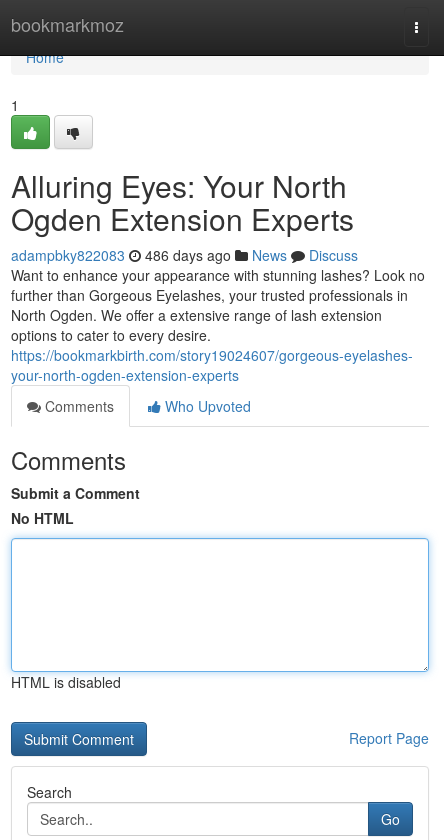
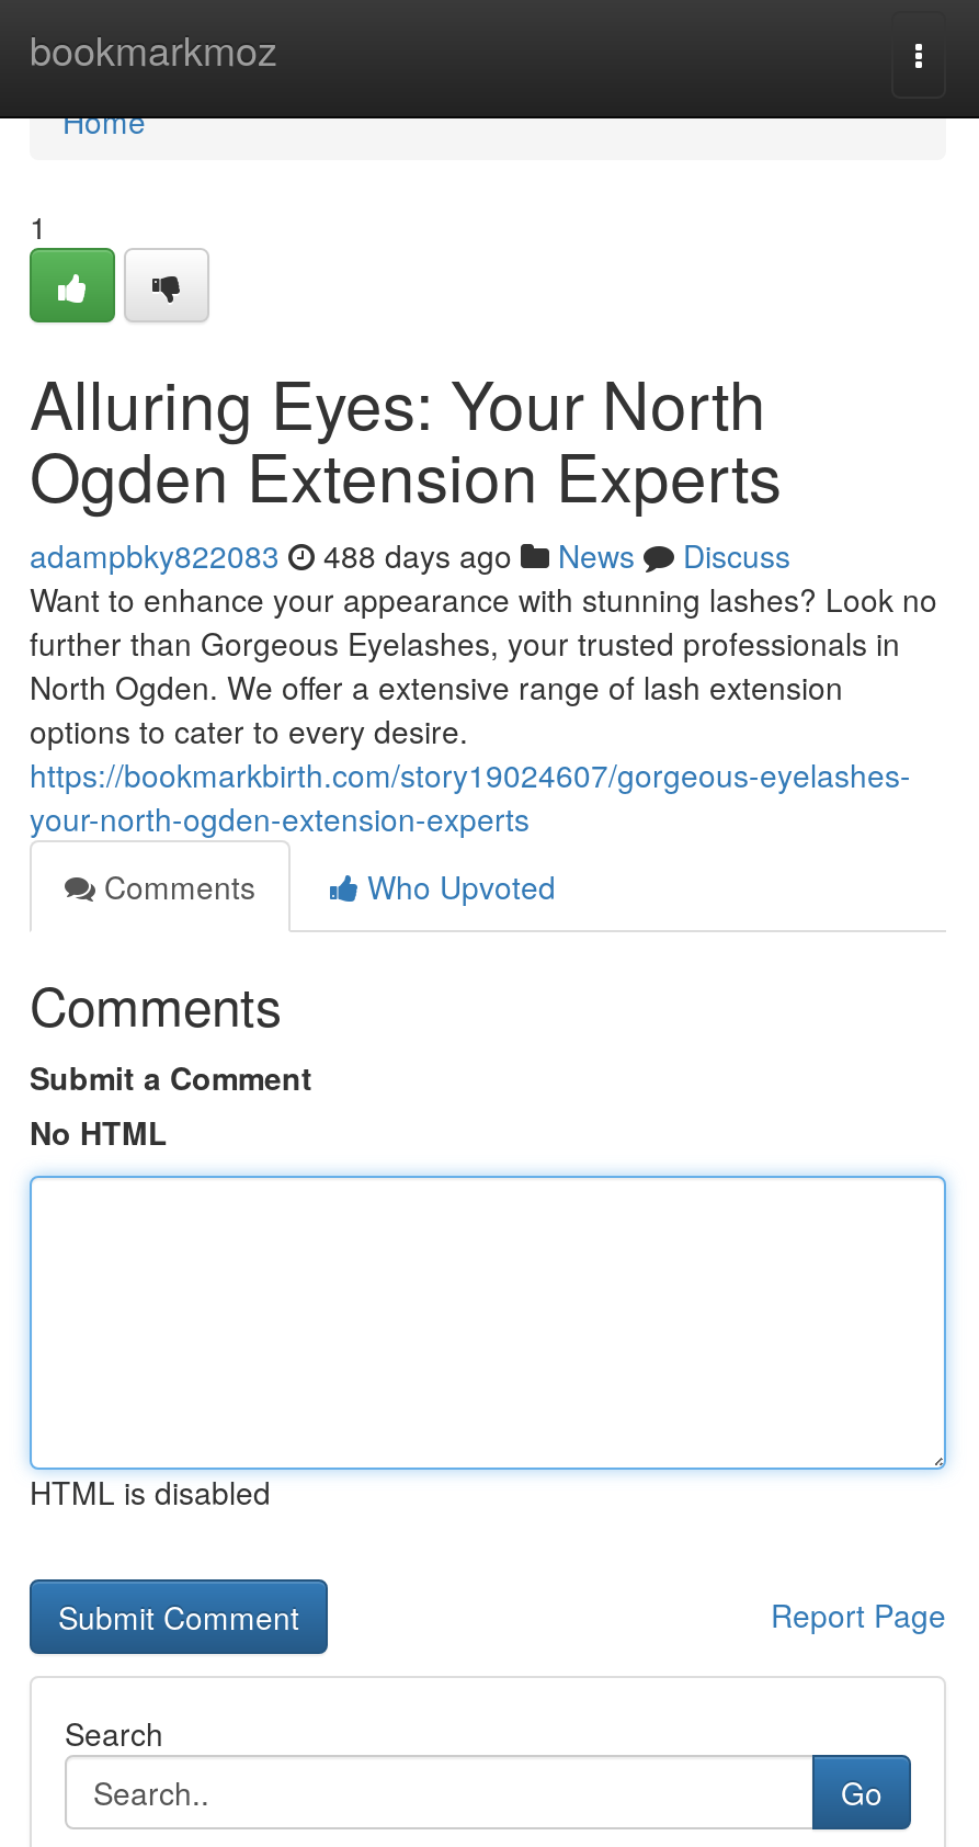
[11,245,358,265] adampbky822083 486 days ago News Discuss -> [30,533,790,577] adampbky822083 488 days ago News Discuss

